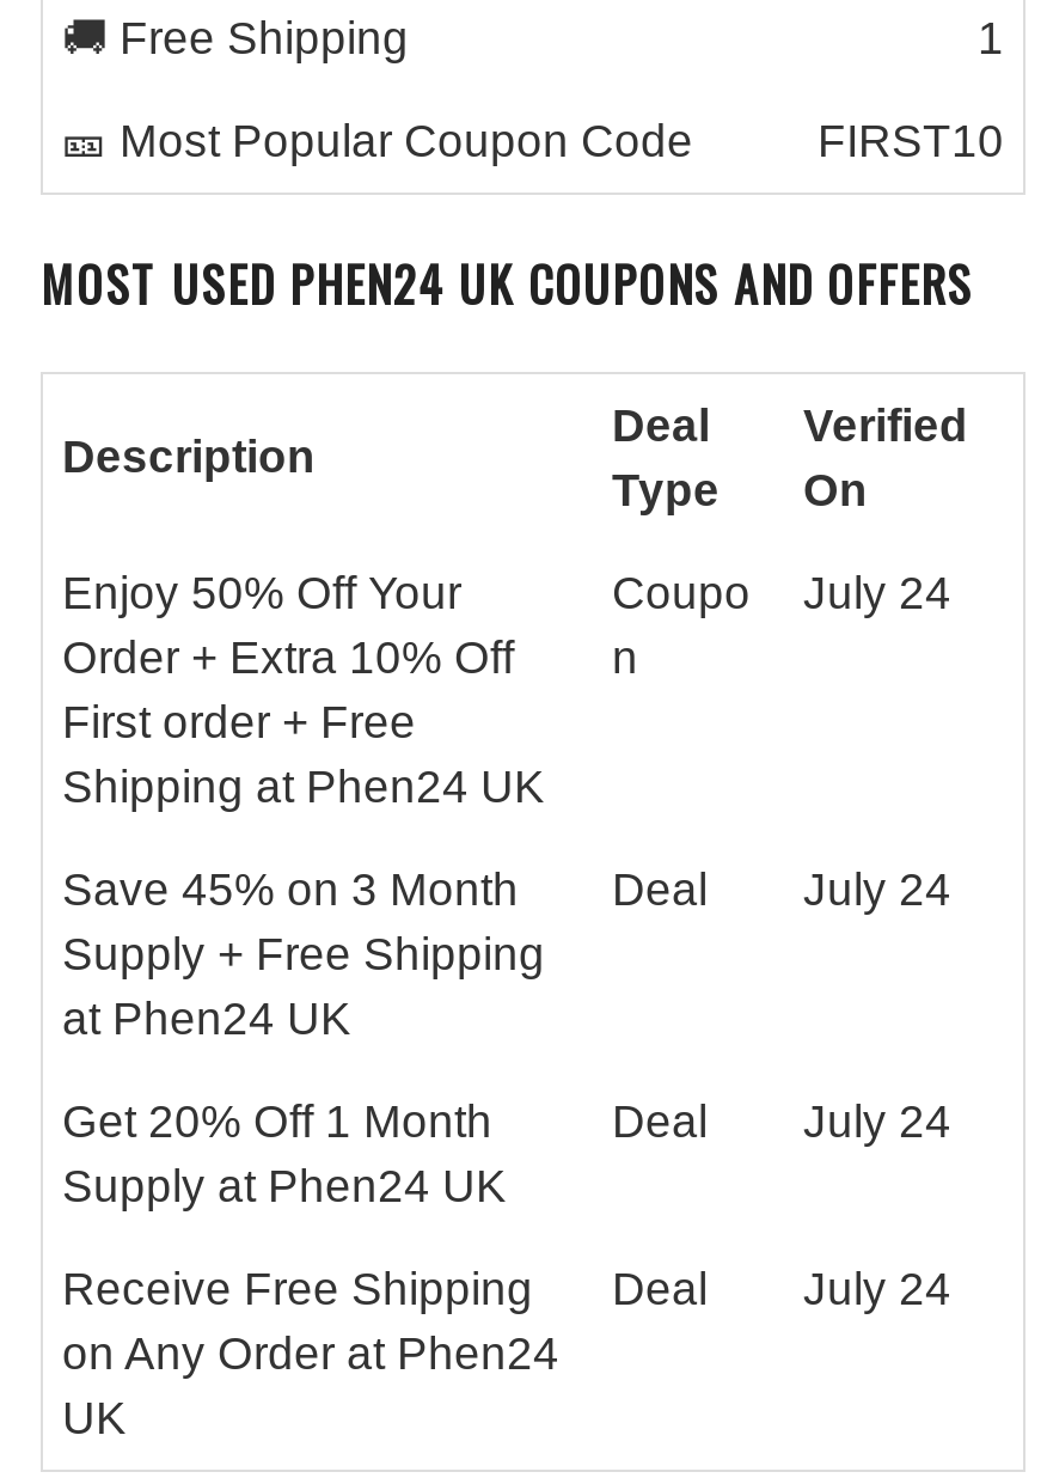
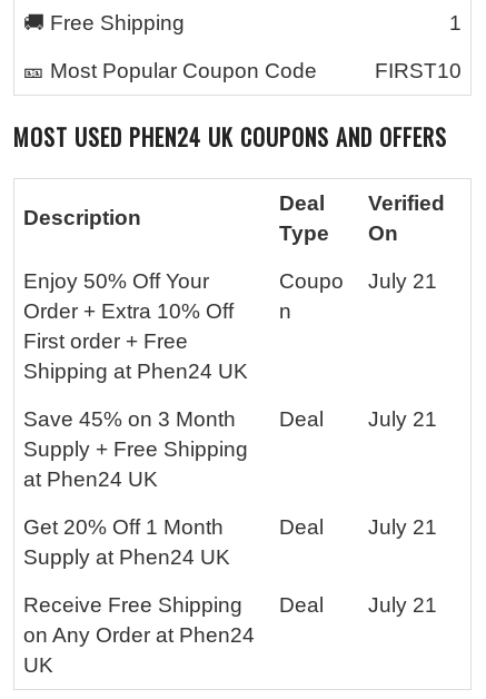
[612,568,951,618] Coupo July 24 -> [279,269,437,293] Coupo July 21
[62,865,951,915] Save 45% on 3 Month Deal July 24 -> [23,407,437,431] Save 45% on 3 Month Deal July 21
[612,1097,951,1147] Deal July 24 -> [279,515,437,539] Deal July 21
[62,1264,951,1314] Receive Free Shipping Deal July 24 -> [23,593,437,617] Receive Free Shipping Deal July 21

